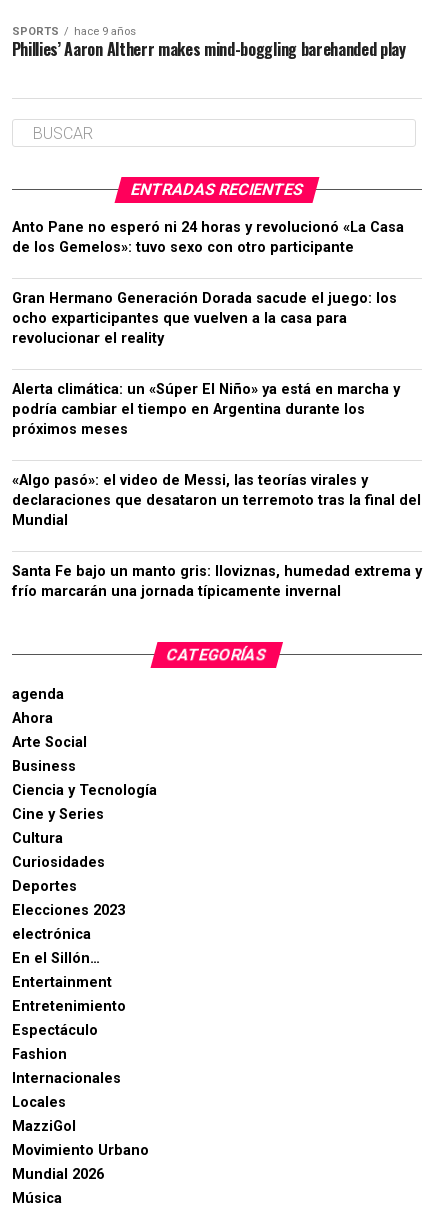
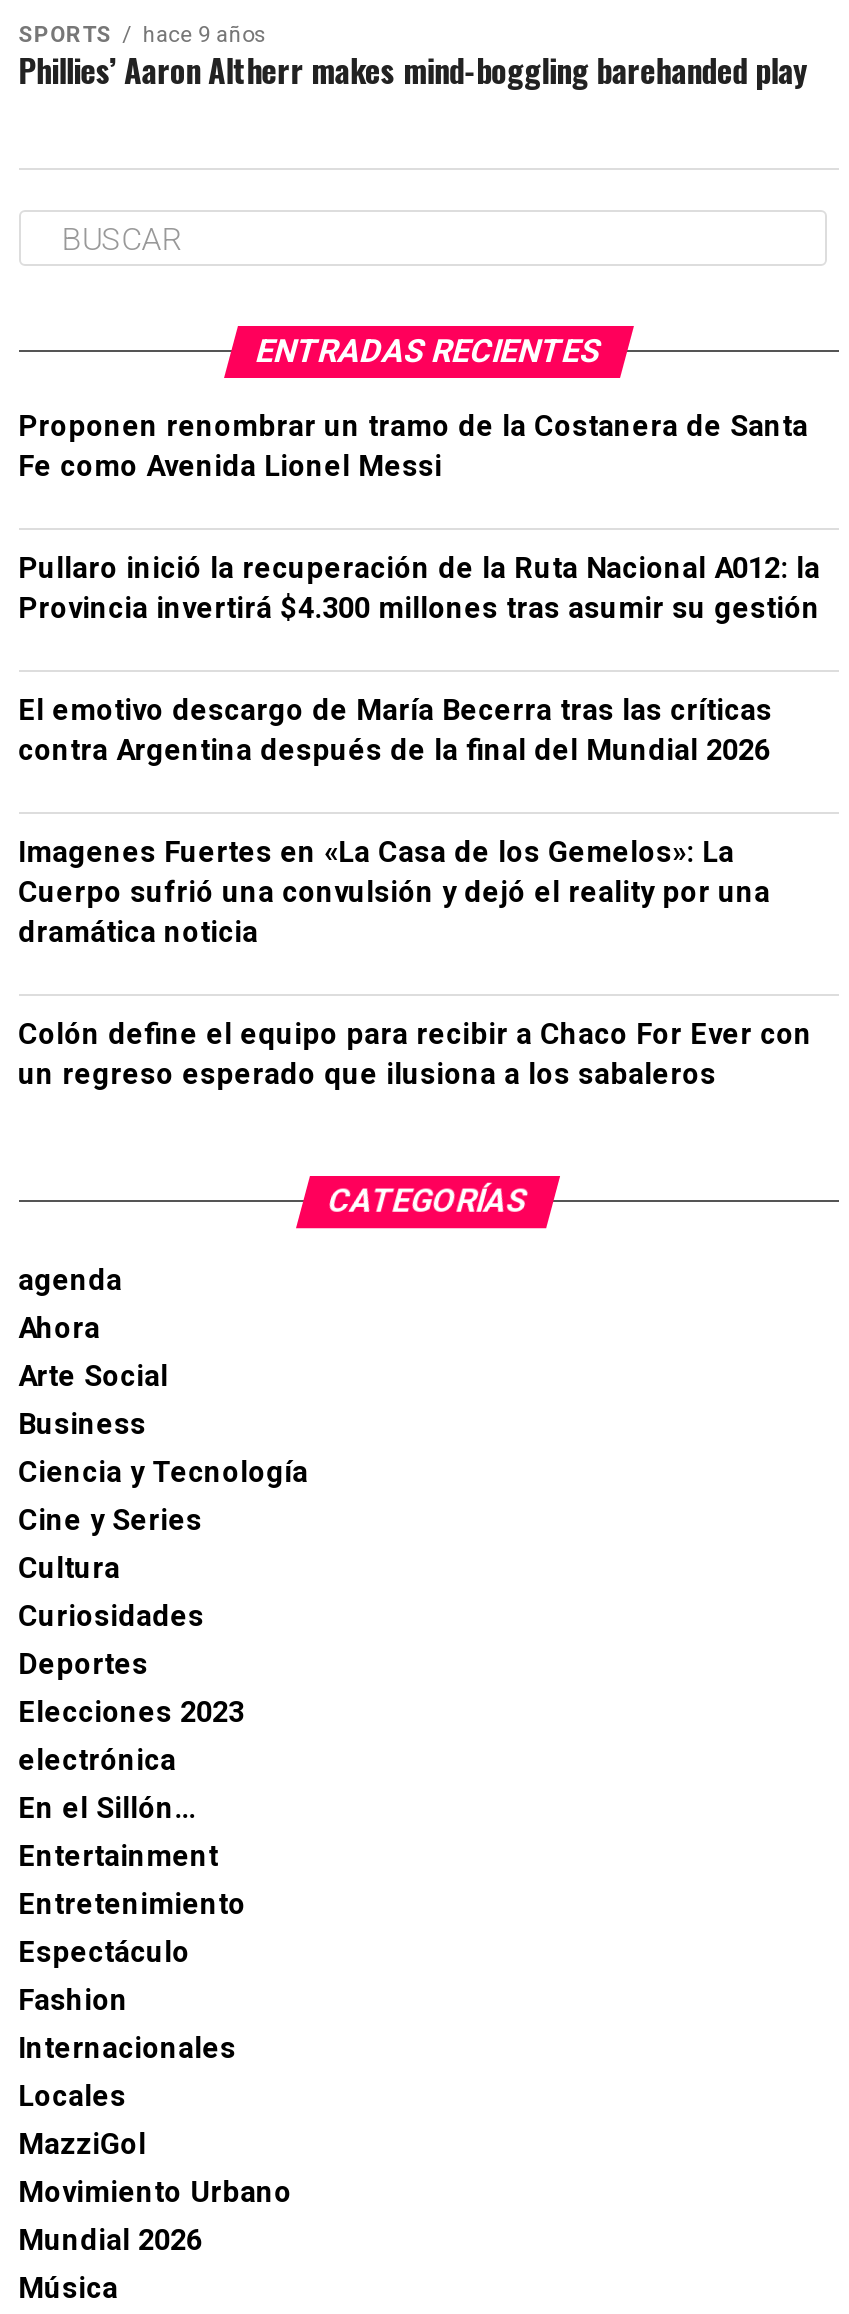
[12,219,404,256] Anto Pane no esperó ni 24 horas y revolucionó «La Casa | de los Gemelos»: tuvo sexo con otro participante -> [18,410,808,484] Proponen renombrar un tramo de la Costanera de Santa | Fe como Avenida Lionel Messi
[12,290,397,347] Gran Hermano Generación Dorada sacude el juego: los | ocho exparticipantes que vuelven a la casa para | revolucionar el reality -> [18,552,820,626] Pullaro inició la recuperación de la Ruta Nacional A012: la | Provincia invertirá $4.300 millones tras asumir su gestión
[12,381,400,438] Alerta climática: un «Súper El Niño» ya está en marcha y | podría cambiar el tiempo en Argentina durante los | próximos meses -> [18,694,772,768] El emotivo descargo de María Becerra tras las críticas | contra Argentina después de la final del Mundial 2026
[12,472,421,529] «Algo pasó»: el video de Messi, las teorías virales y | declaraciones que desataron un terremoto tras la final del | Mundial -> [18,836,770,950] Imagenes Fuertes en «La Casa de los Gemelos»: La | Cuerpo sufrió una convulsión y dejó el reality por una | dramática noticia
[12,563,422,600] Santa Fe bajo un manto gris: lloviznas, humedad extrema y | frío marcarán una jornada típicamente invernal -> [18,1018,812,1092] Colón define el equipo para recibir a Chaco For Ever con | un regreso esperado que ilusiona a los sabaleros

